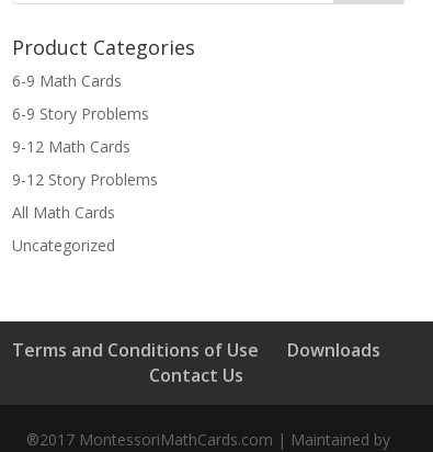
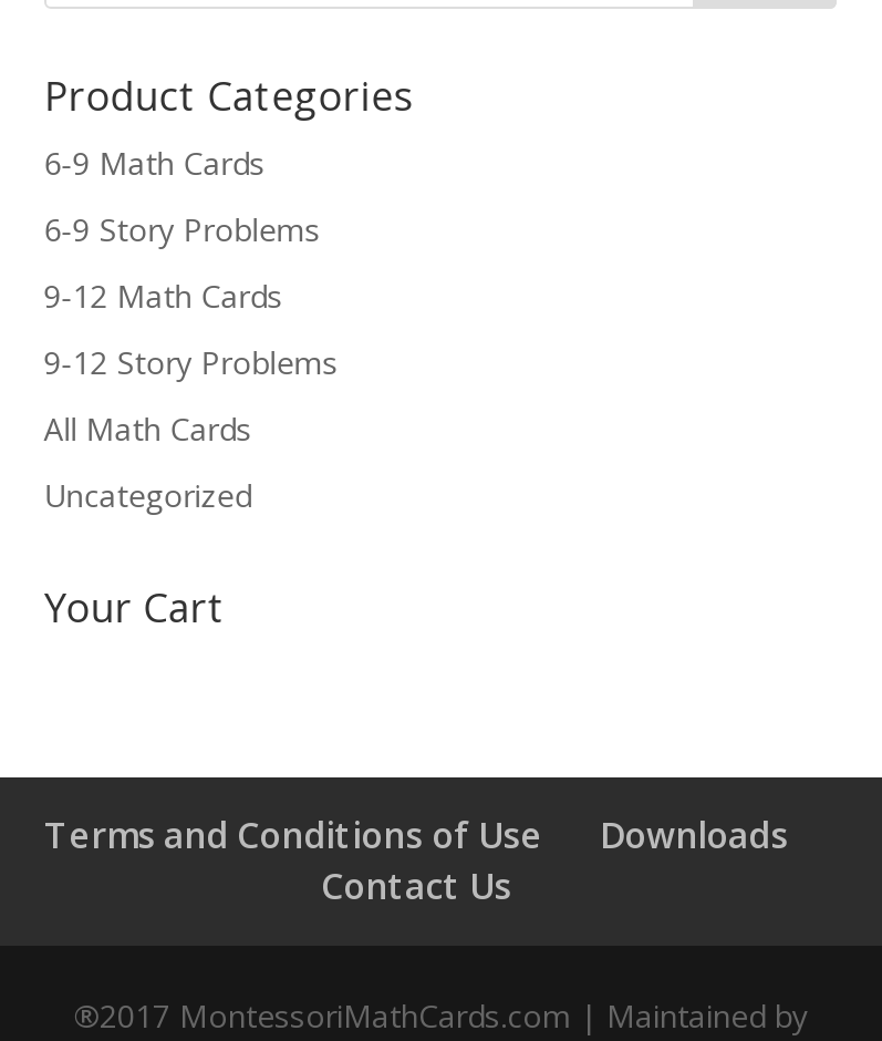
none -> [44,580,225,633] Your Cart

